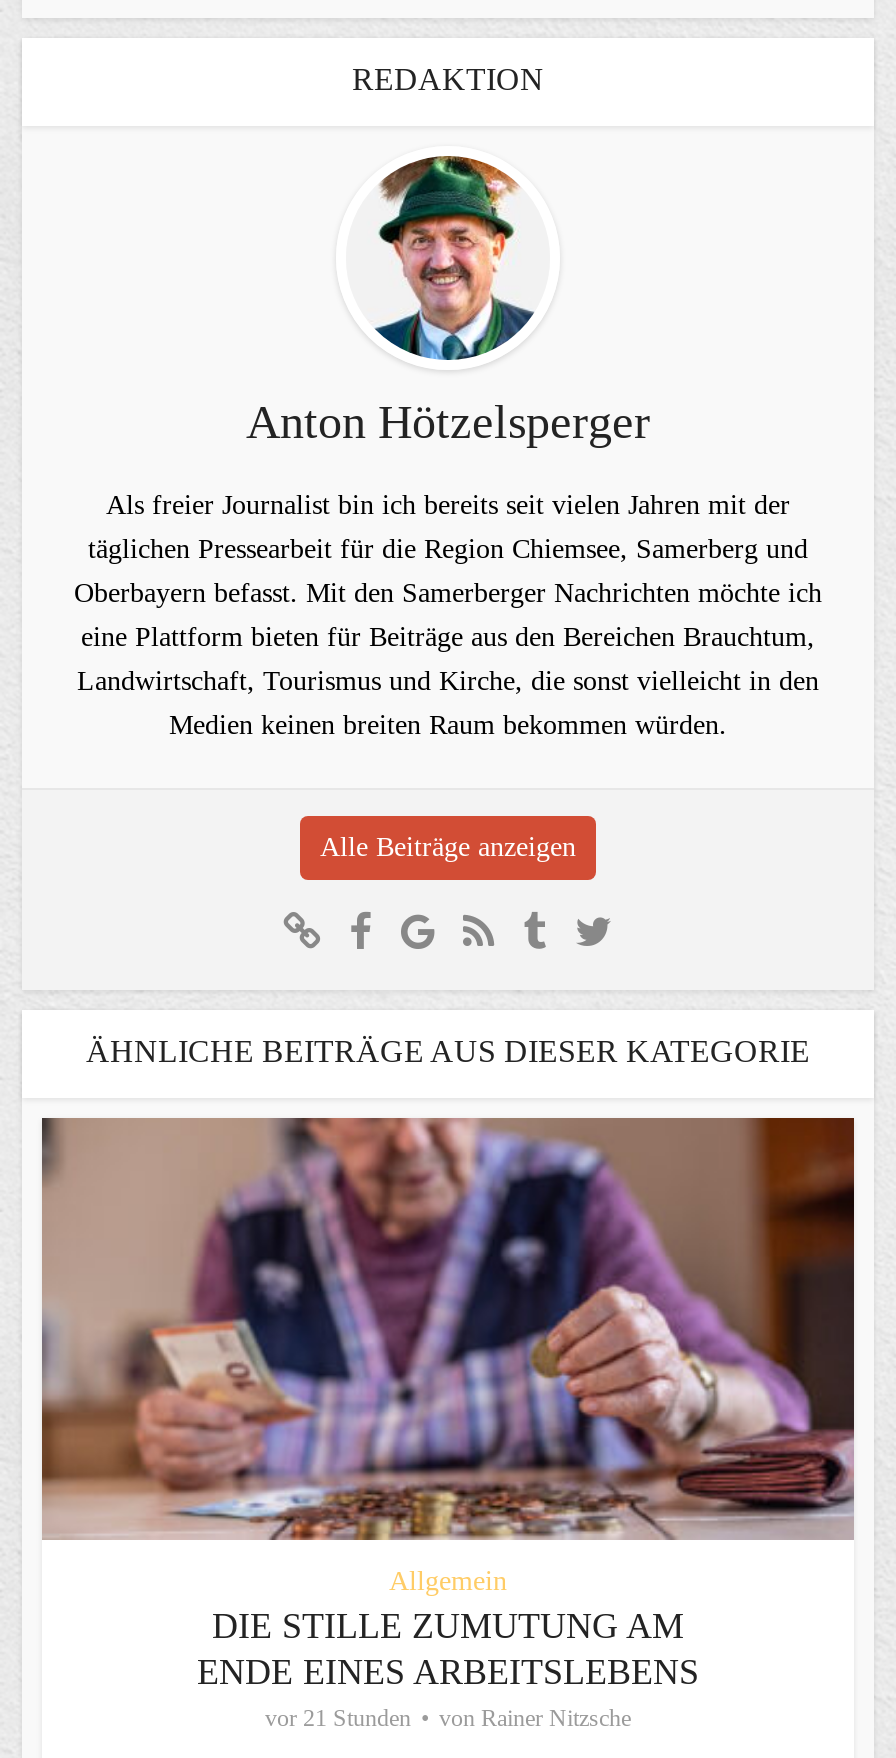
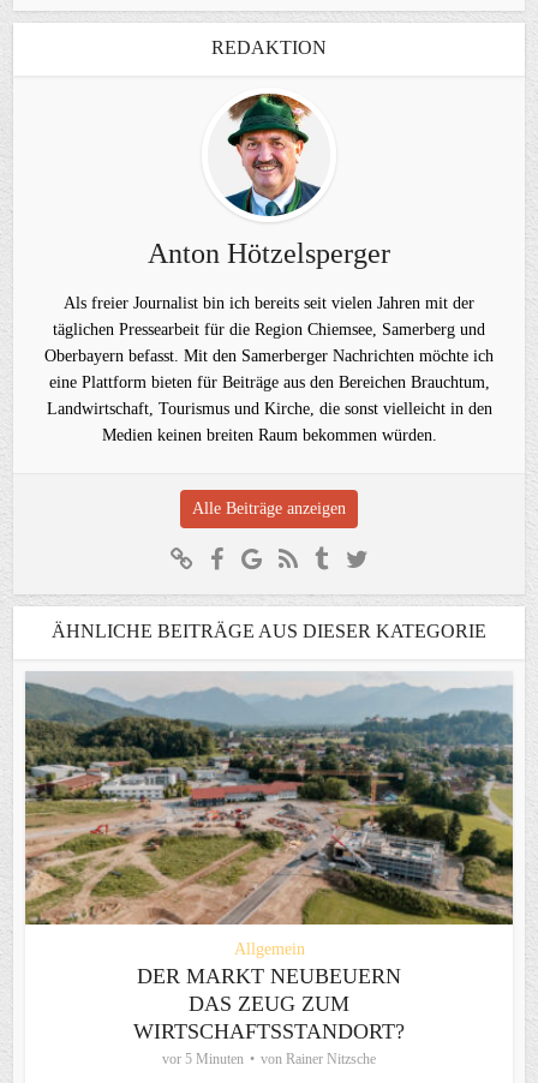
[40,1116,856,1731] [image] | DIE STILLE ZUMUTUNG AM | ENDE EINES ARBEITSLEBENS | vor 21 Stunden -> [24,671,514,1067] [image] | DER MARKT NEUBEUERN | DAS ZEUG ZUM | WIRTSCHAFTSSTANDORT? | vor 5 Minuten

